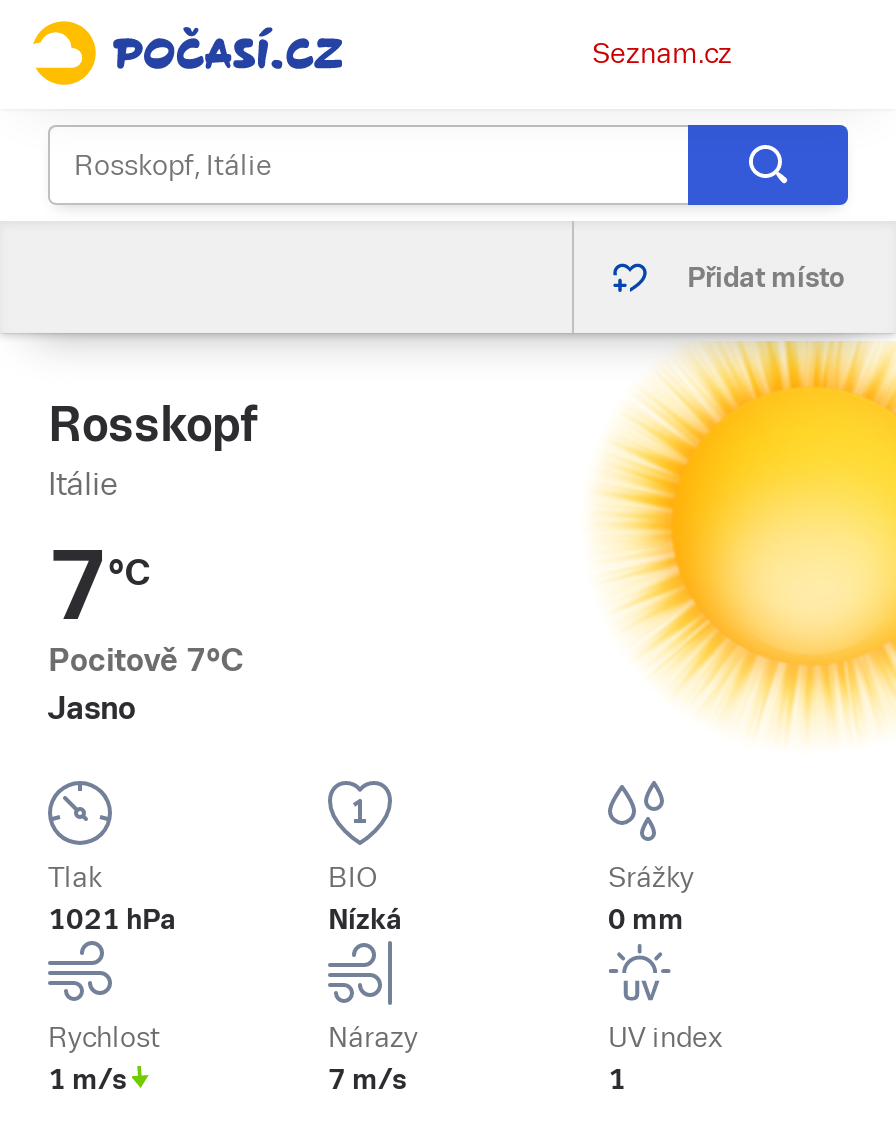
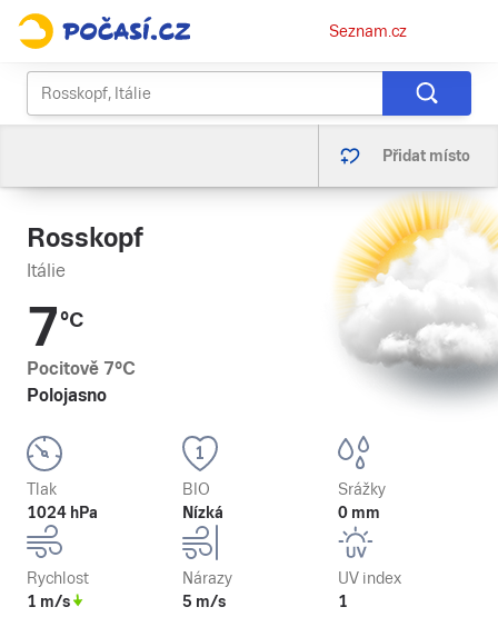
[594,341,890,735] [image] -> [331,191,495,409] [image]
[48,689,136,727] Jasno -> [27,385,107,406] Polojasno
[48,903,176,935] 1021 hPa -> [27,504,98,521] 1024 hPa
[328,1063,406,1095] 7 m/s -> [182,593,226,610] 5 m/s

